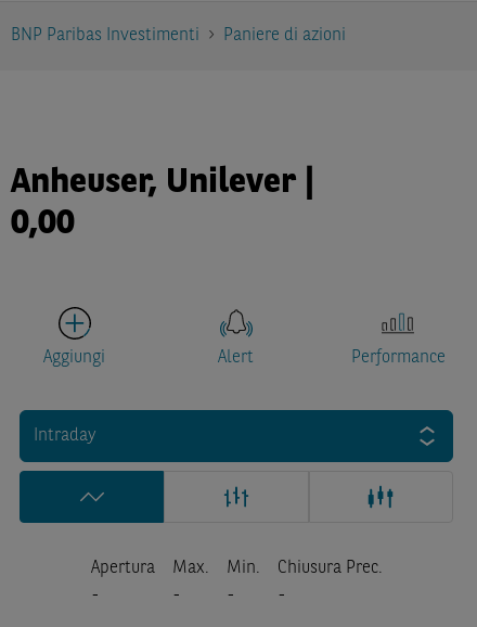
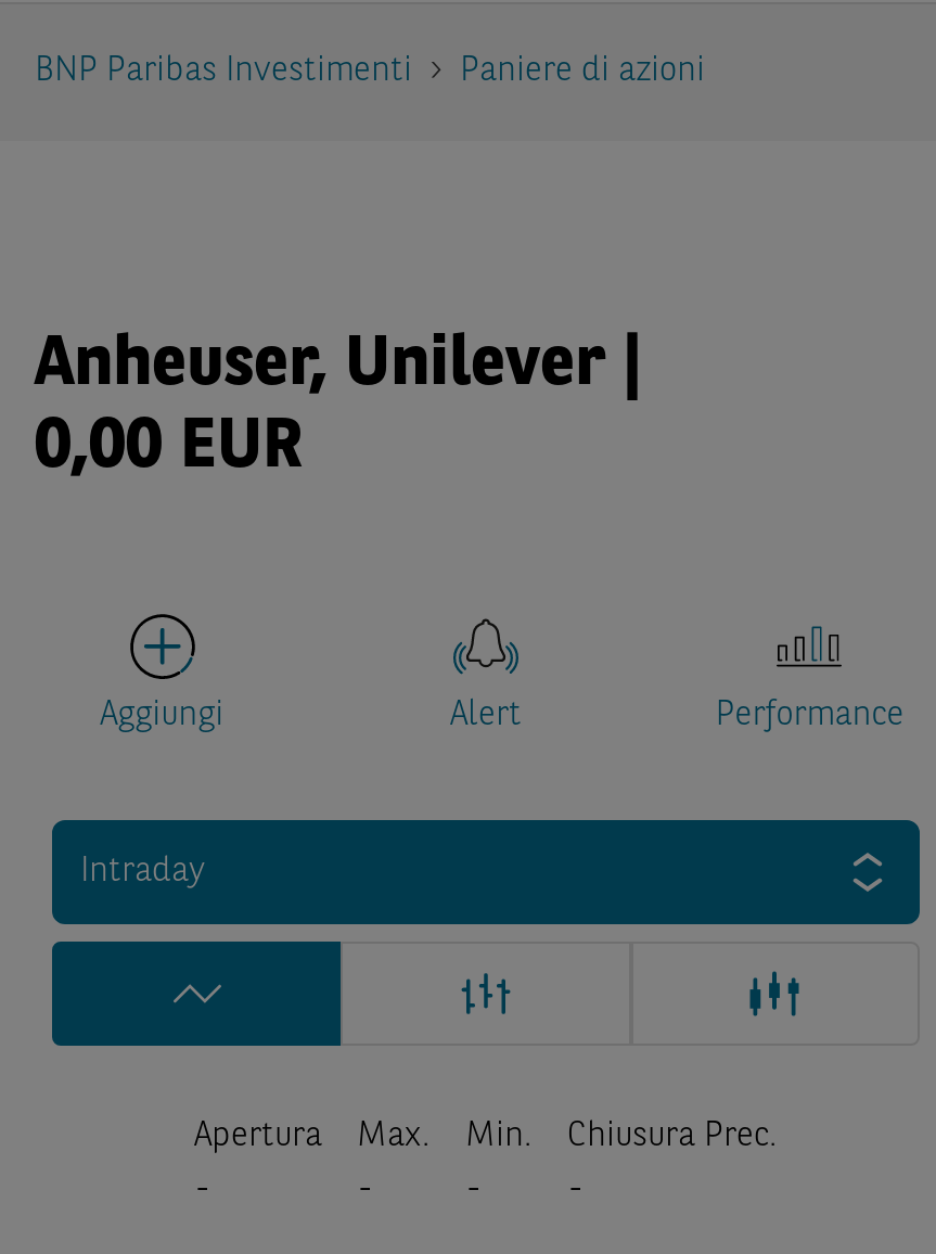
[11,207,75,242] 0,00 -> [35,414,304,483] 0,00 EUR

